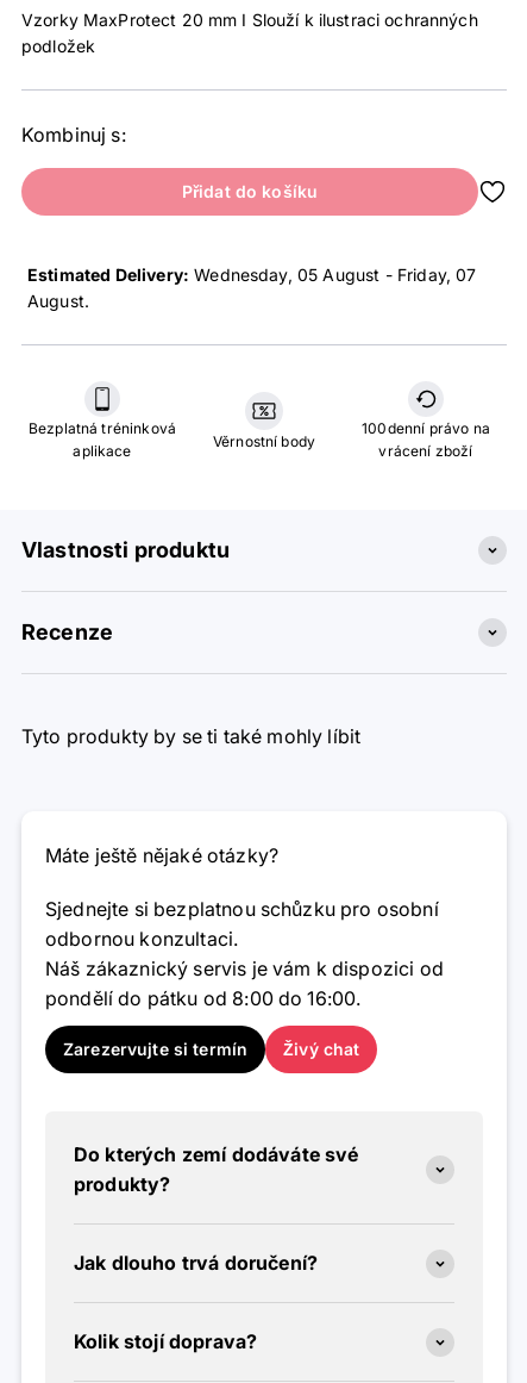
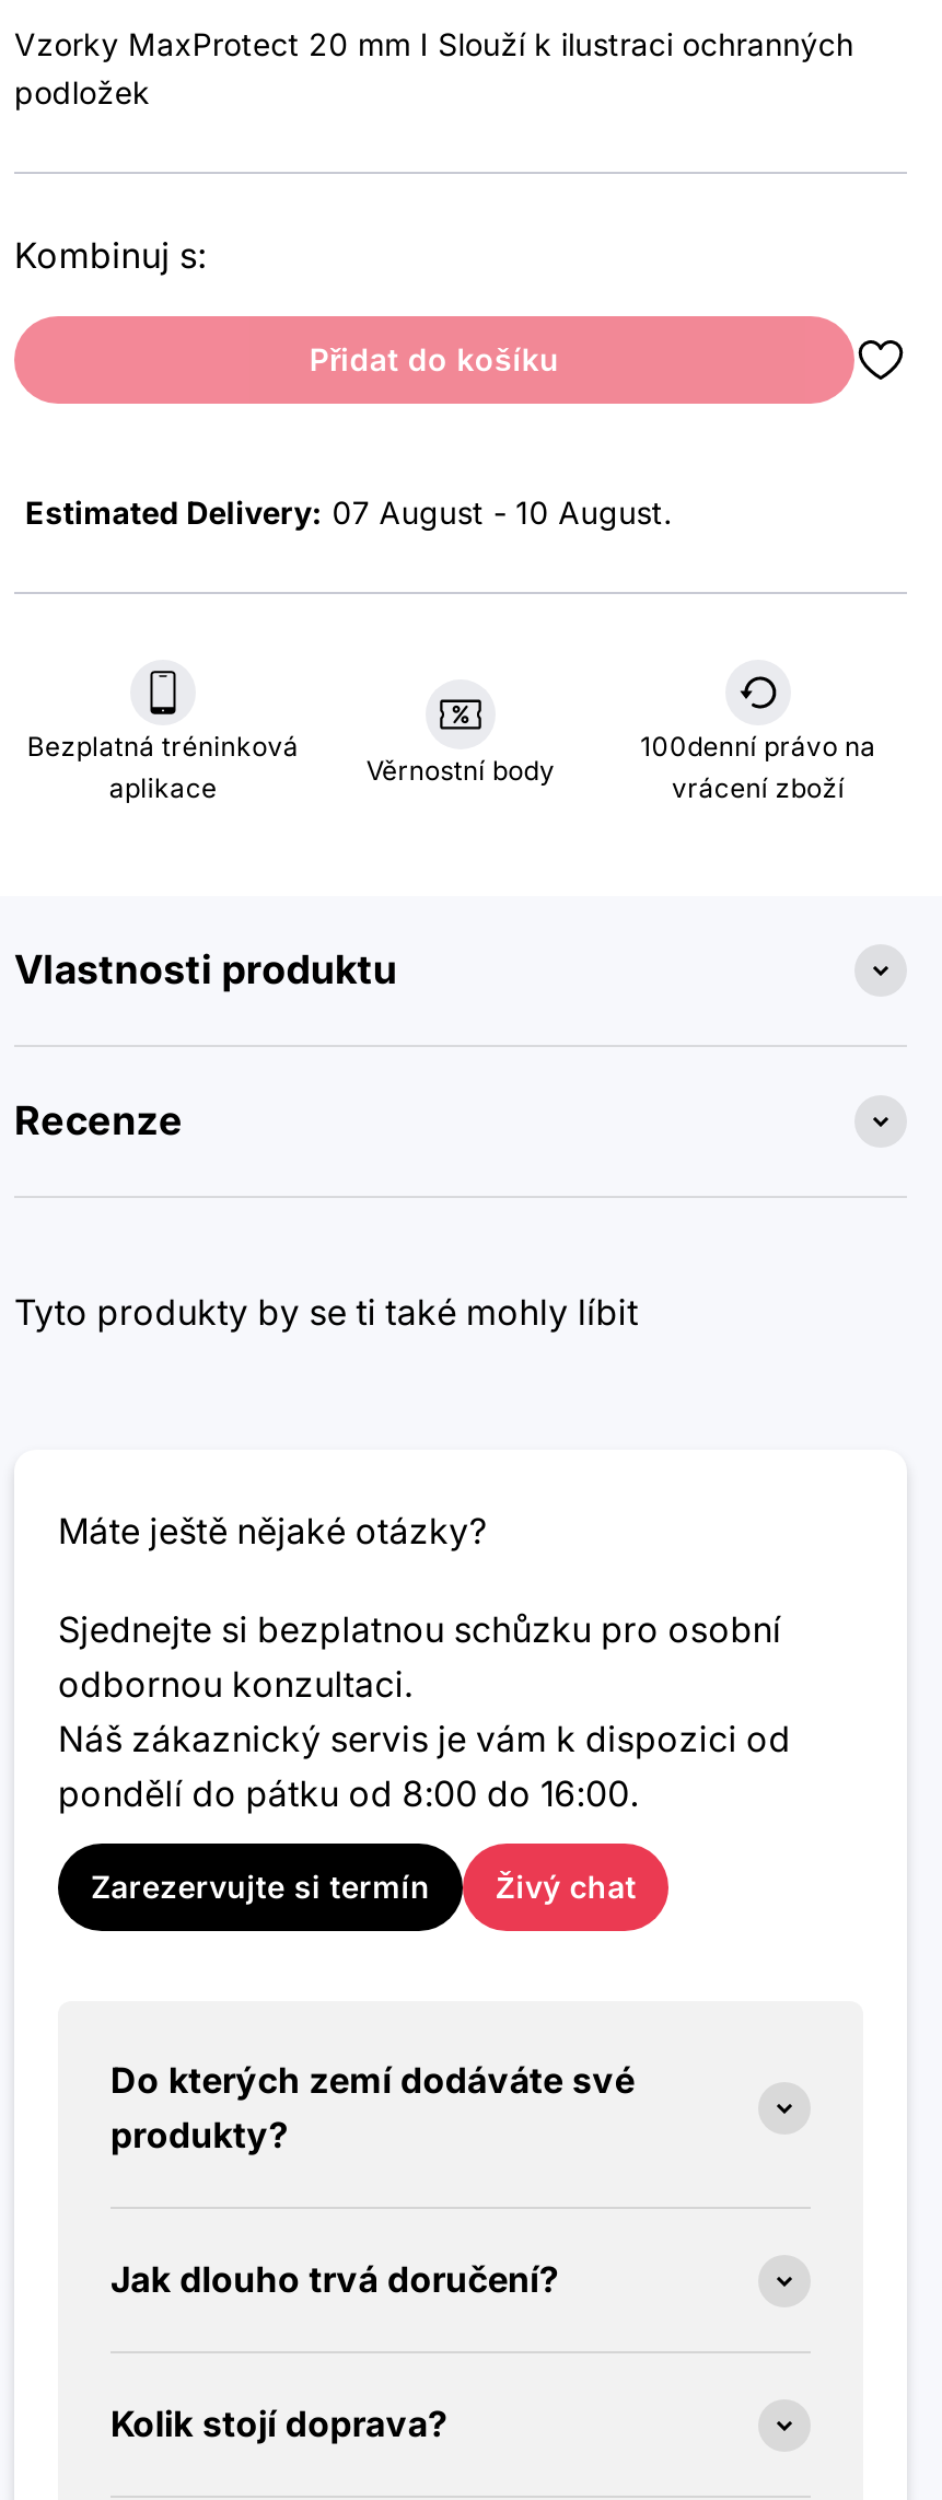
[27,265,476,311] Estimated Delivery: Wednesday, 05 August - Friday, 07 | August. -> [25,494,672,532] Estimated Delivery: 07 August - 10 August.

